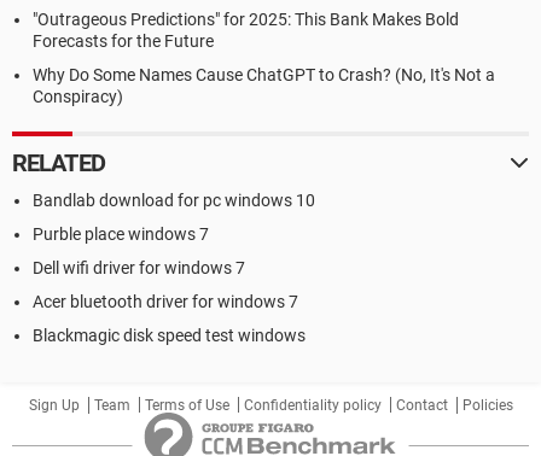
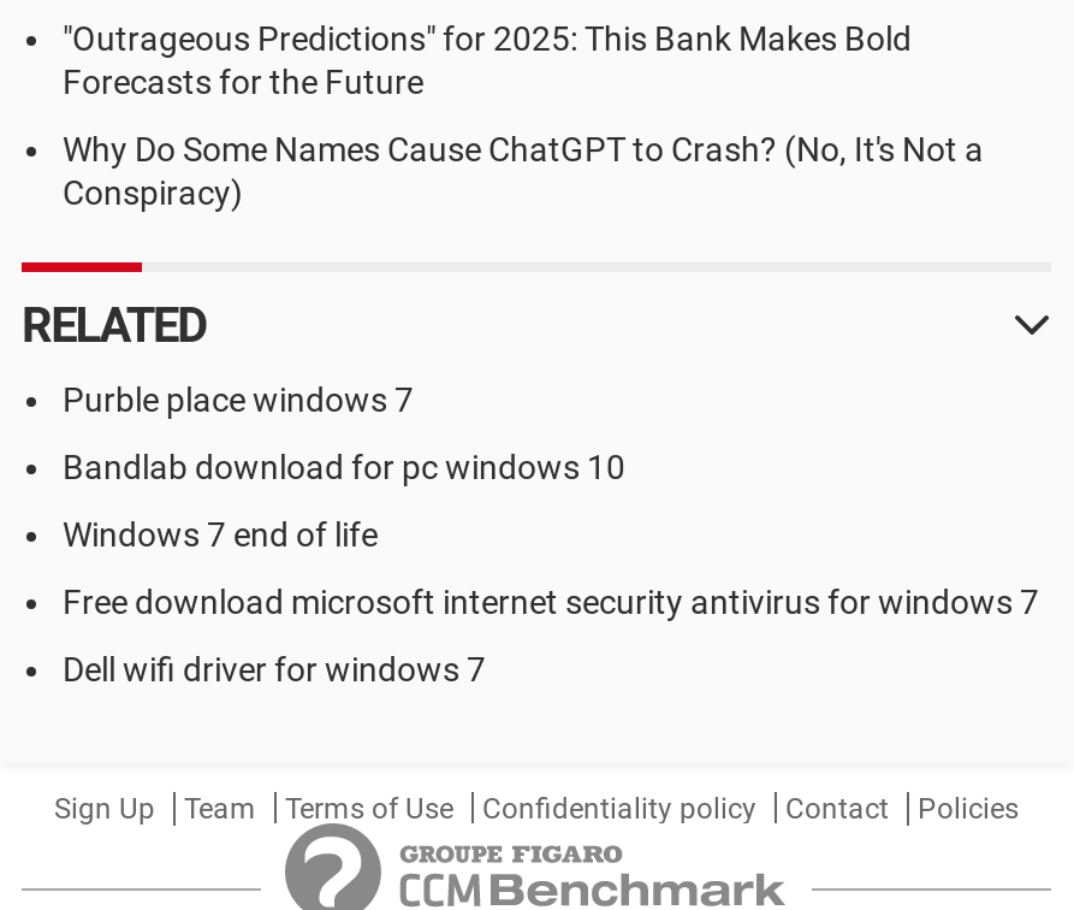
moved [33,191,315,210] -> [63,448,625,486]: Bandlab download for pc windows 10
none -> [63,515,1039,621] Windows 7 end of life | Free download microsoft internet security antivirus for windows 7
moved [33,224,209,244] -> [63,380,414,419]: Purble place windows 7
moved [33,258,245,277] -> [63,650,486,689]: Dell wifi driver for windows 7
[33,292,306,345] Acer bluetooth driver for windows 7 | Blackmagic disk speed test windows -> none

